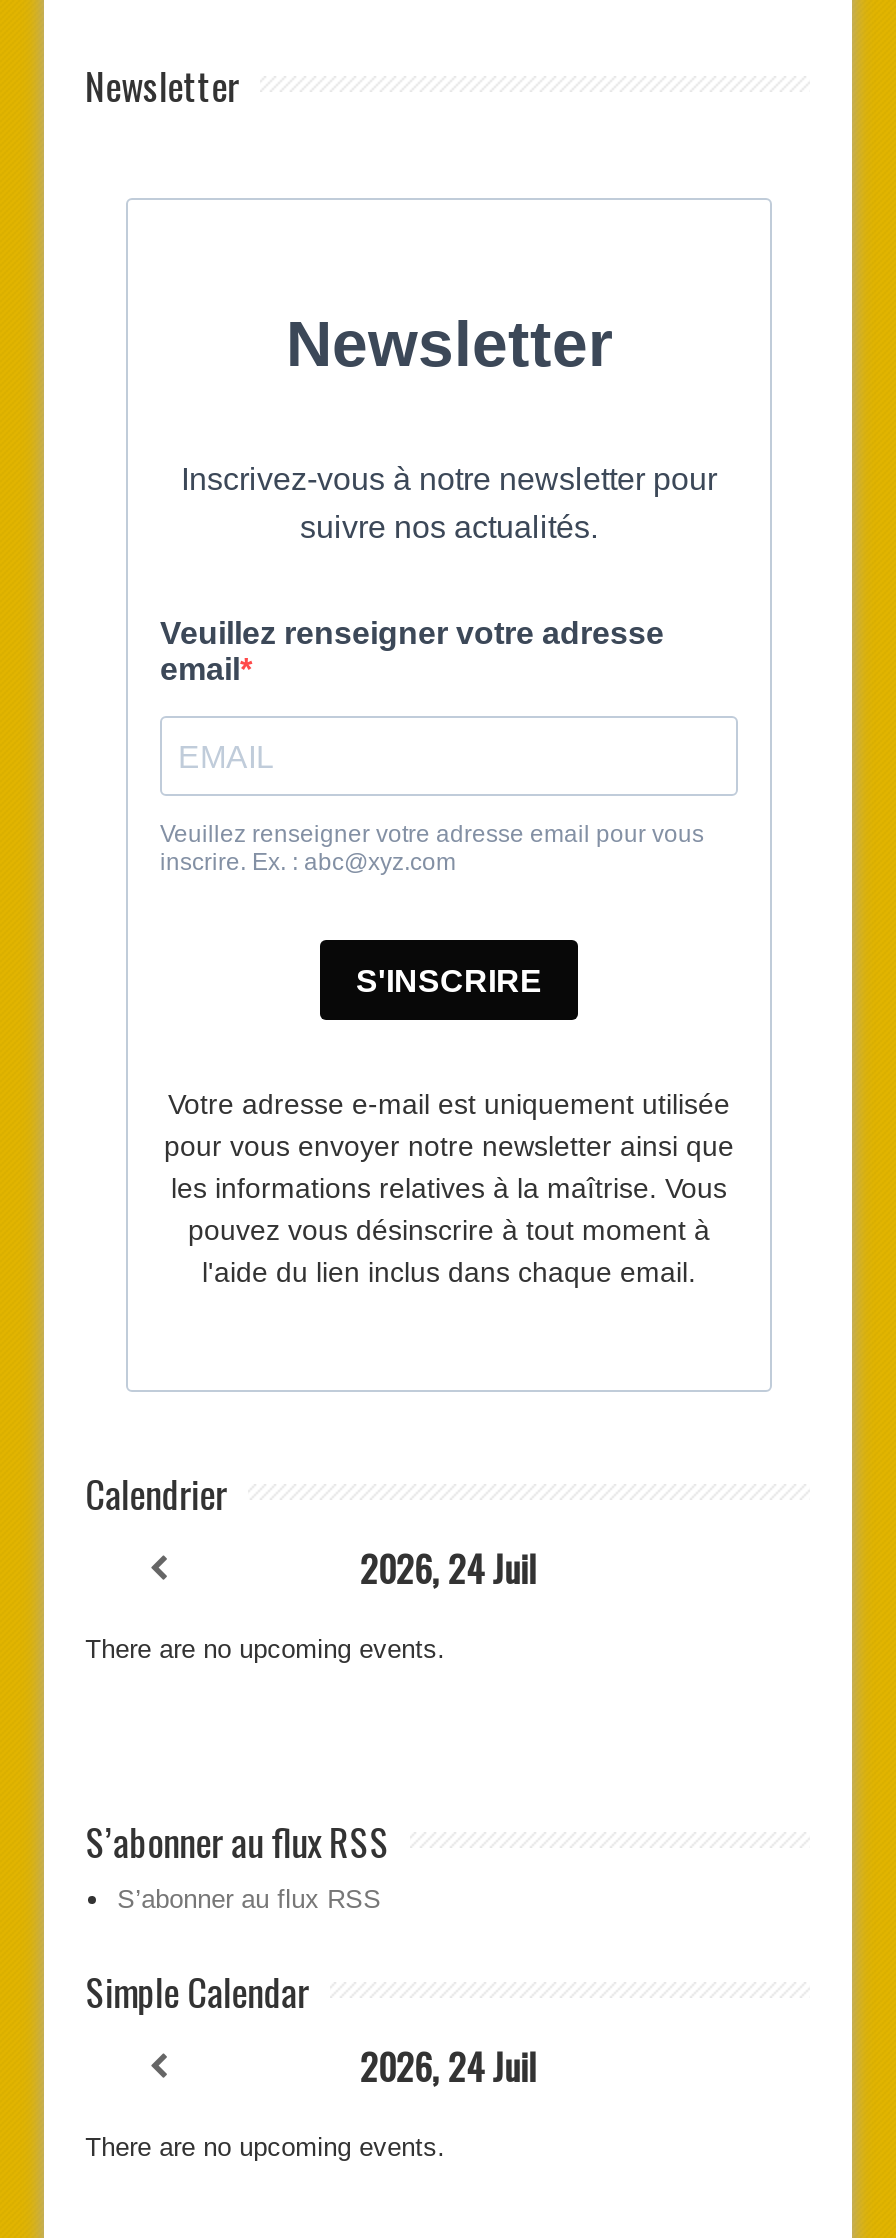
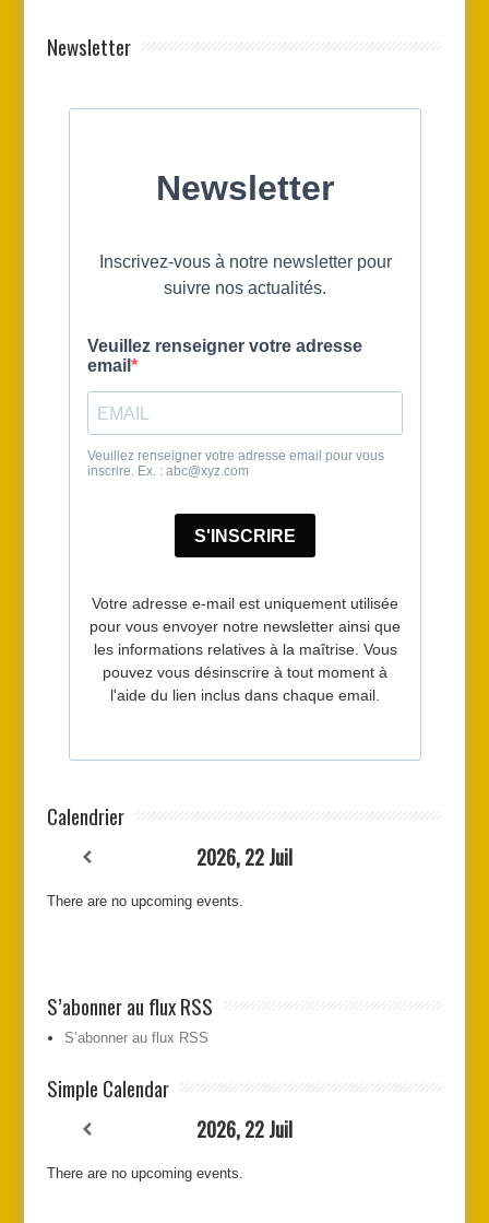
[360,1541,536,1593] 2026, 24 Juil -> [197,842,293,871] 2026, 22 Juil
[360,2039,536,2091] 2026, 24 Juil -> [197,1114,293,1143] 2026, 22 Juil

